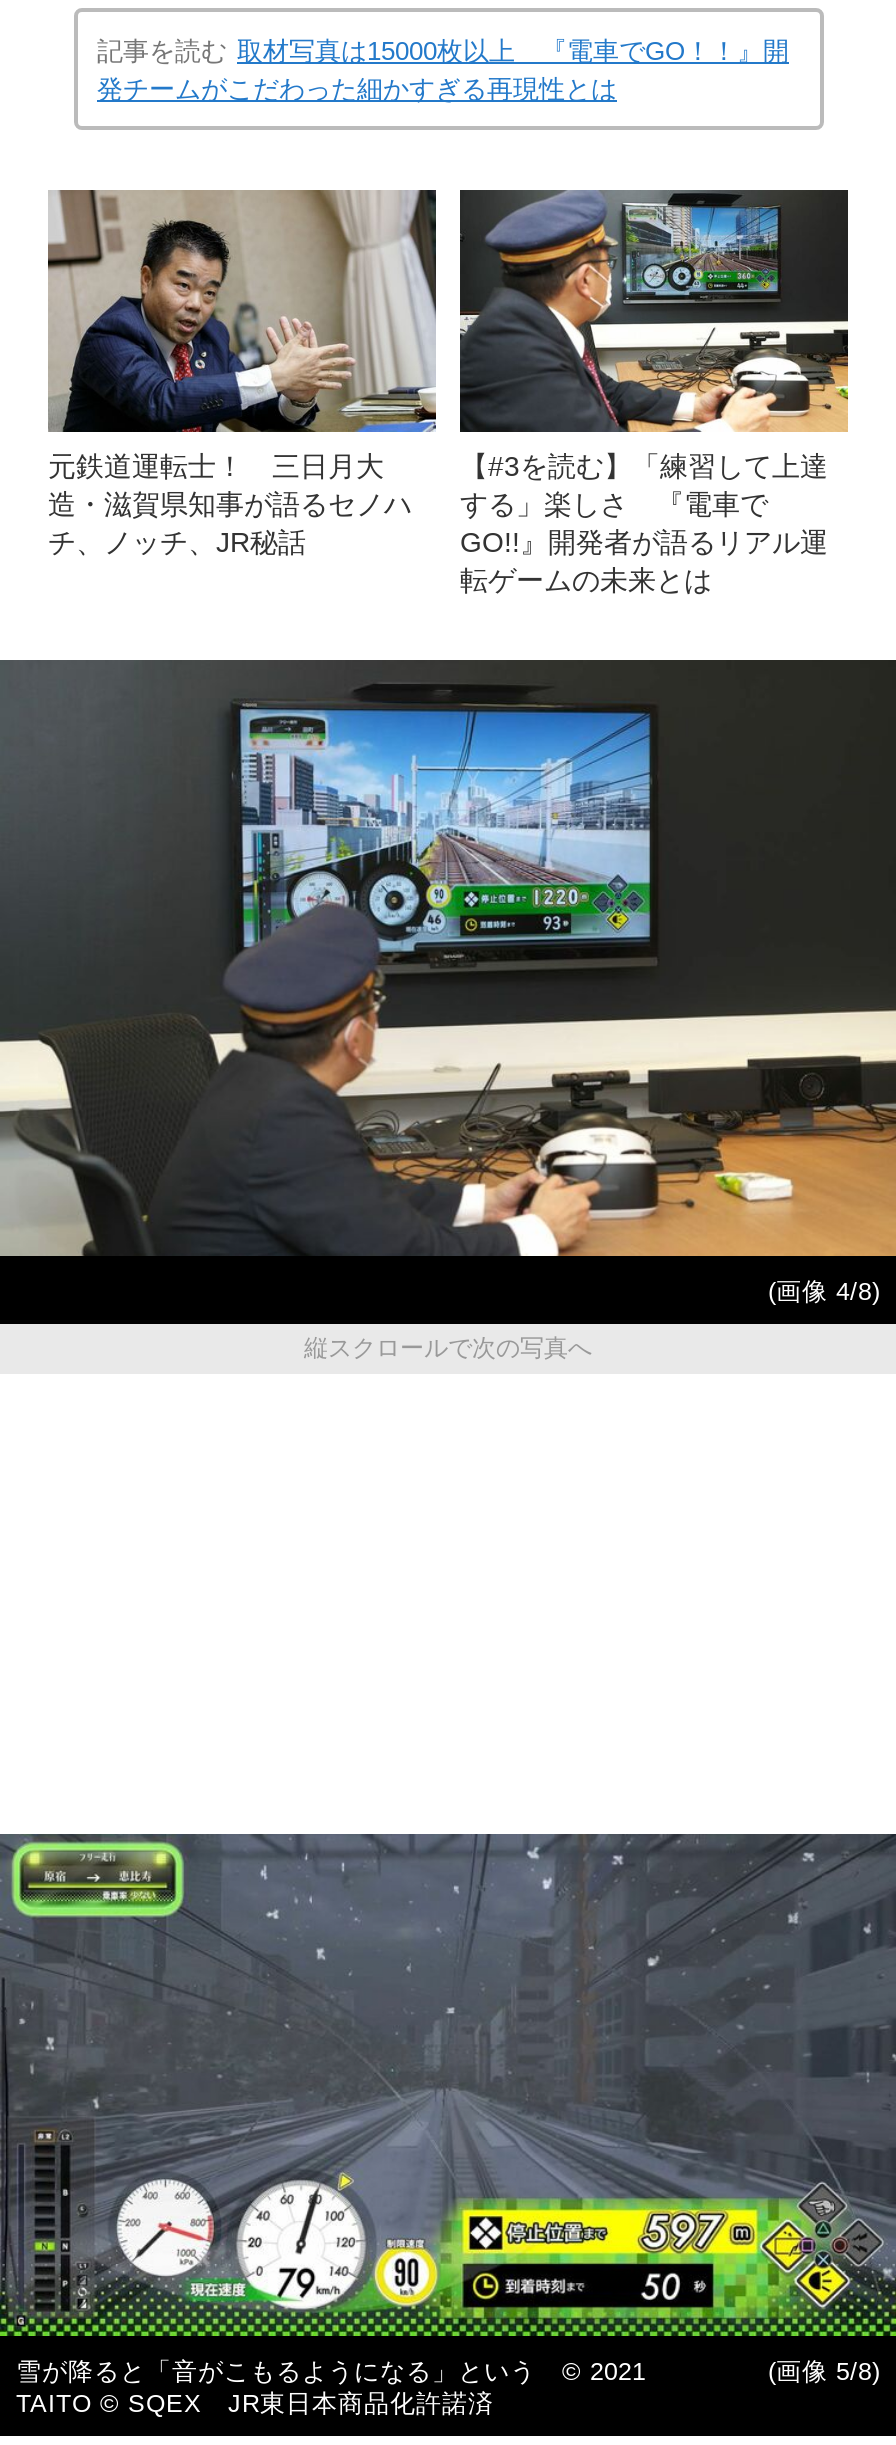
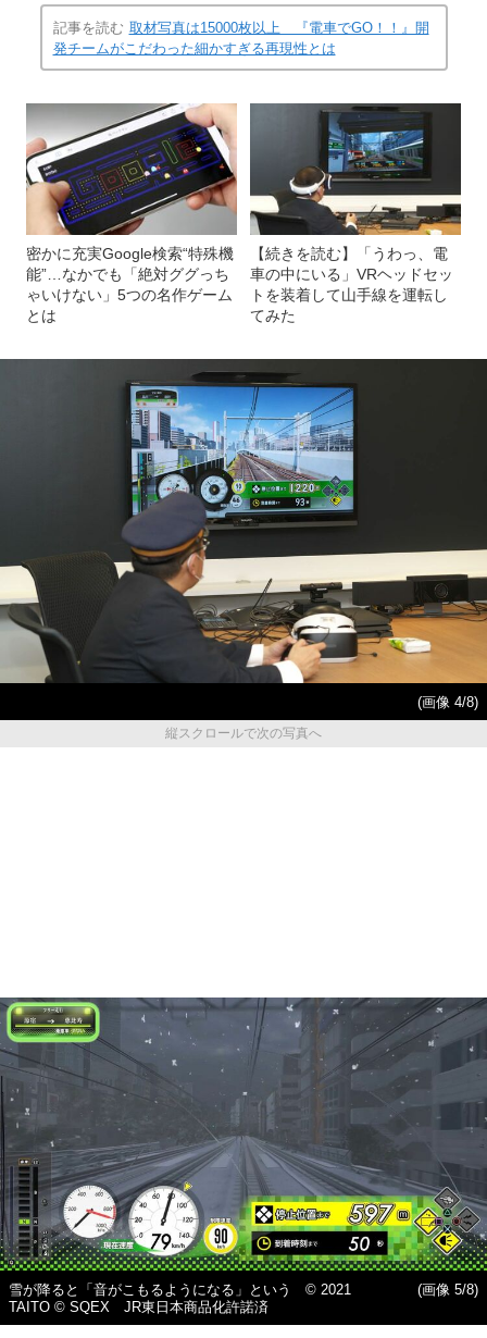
[46,188,438,558] [image] | 元鉄道運転士！ 三日月大 | 造・滋賀県知事が語るセノハ | チ、ノッチ、JR秘話 -> [26,103,237,324] [image] | 密かに充実Google検索“特殊機 | 能”…なかでも「絶対ググっち | ゃいけない」5つの名作ゲーム | とは
[458,190,850,596] [image] | 【#3を読む】「練習して上達 | する」楽しさ 『電車で | GO!!』開発者が語るリアル運 | 転ゲームの未来とは -> [250,103,462,324] [image] | 【続きを読む】「うわっ、電 | 車の中にいる」VRヘッドセッ | トを装着して山手線を運転し | てみた

